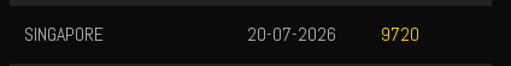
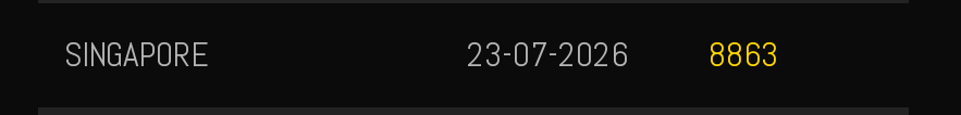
[247,22,336,46] 20-07-2026 -> [467,33,628,76] 23-07-2026
[381,23,419,47] 9720 -> [709,34,778,77] 8863

